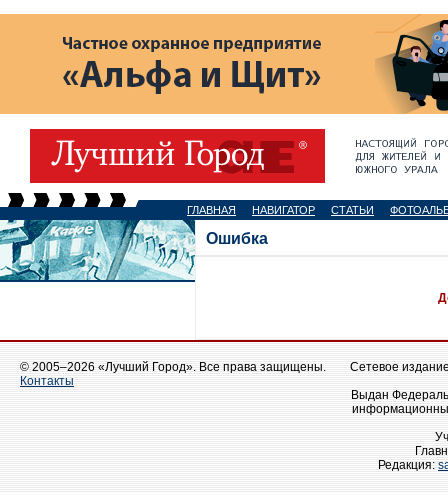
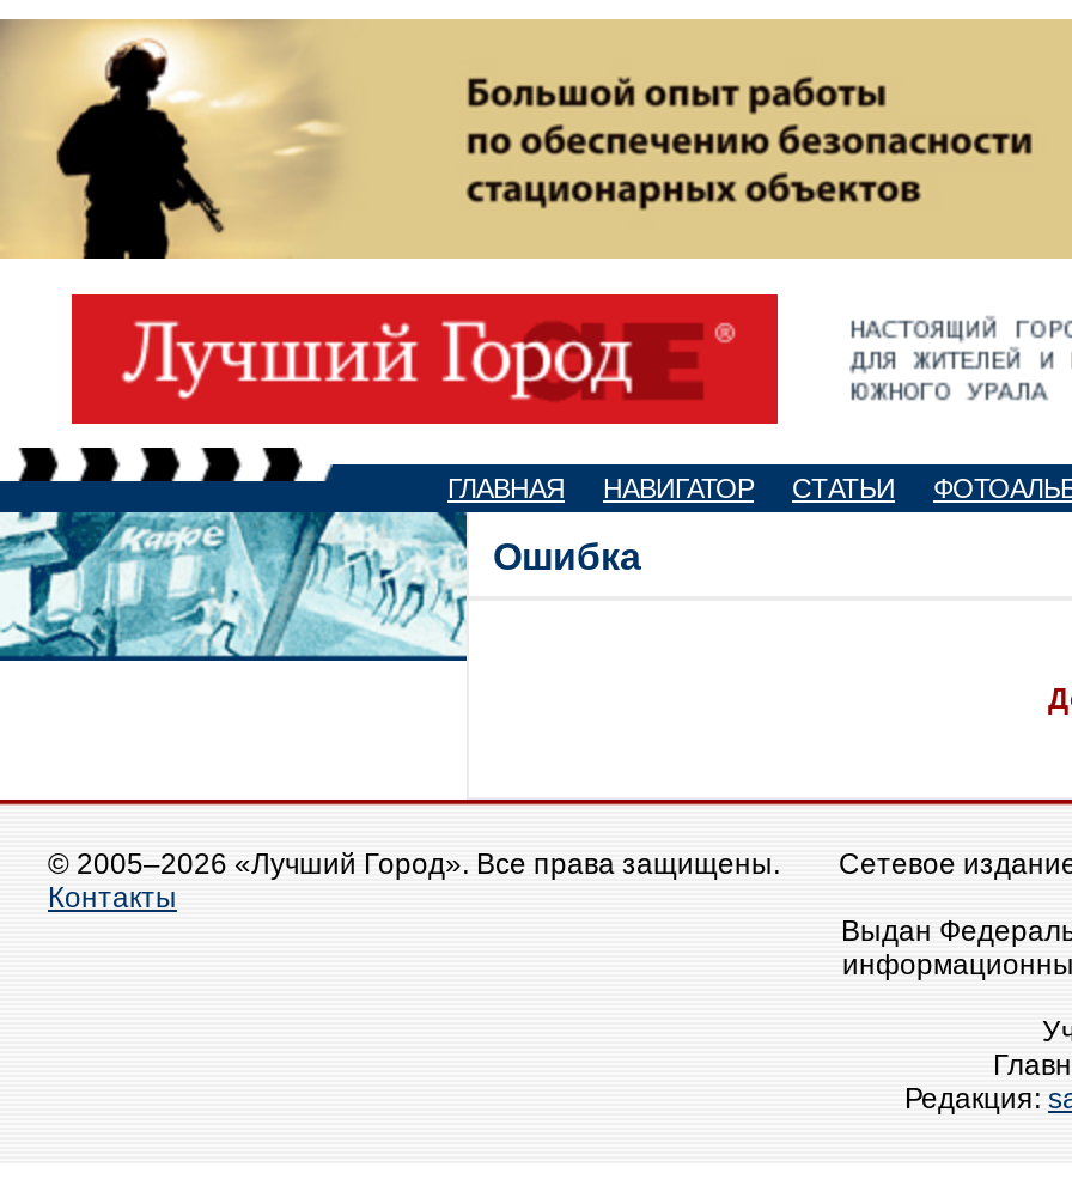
[3,14,445,115] [image] -> [7,19,1065,261] [image]

